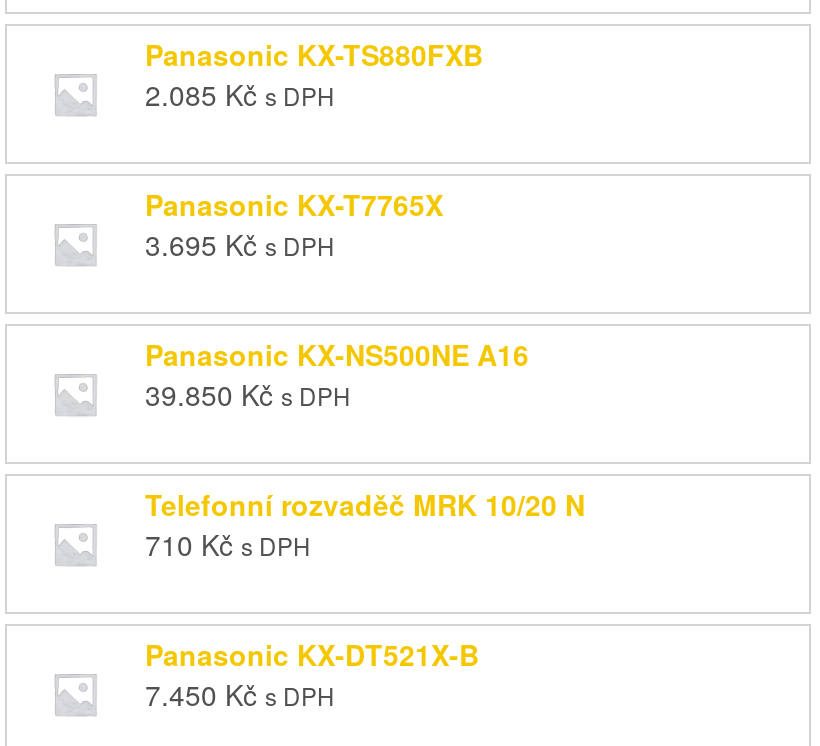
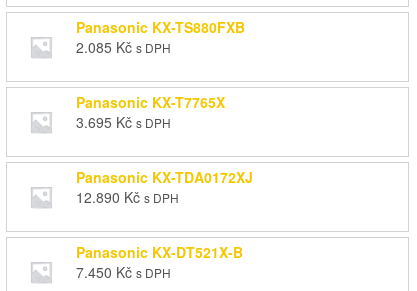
[145,334,585,564] Panasonic KX-NS500NE A16 | 39.850 Kč s DPH | Telefonní rozvaděč MRK 10/20 N | 710 Kč s DPH -> [76,167,253,207] Panasonic KX-TDA0172XJ | 12.890 Kč s DPH

